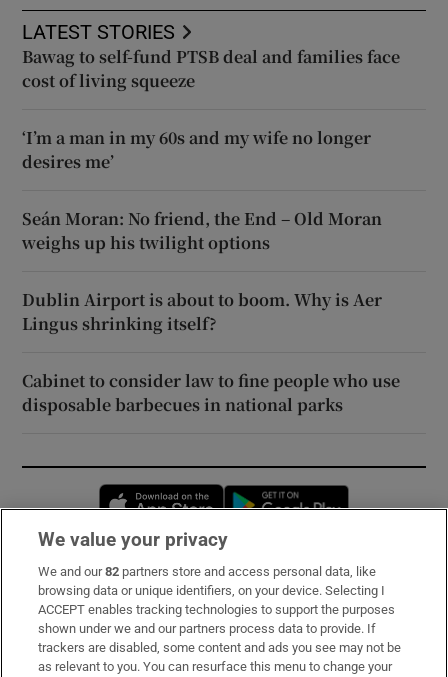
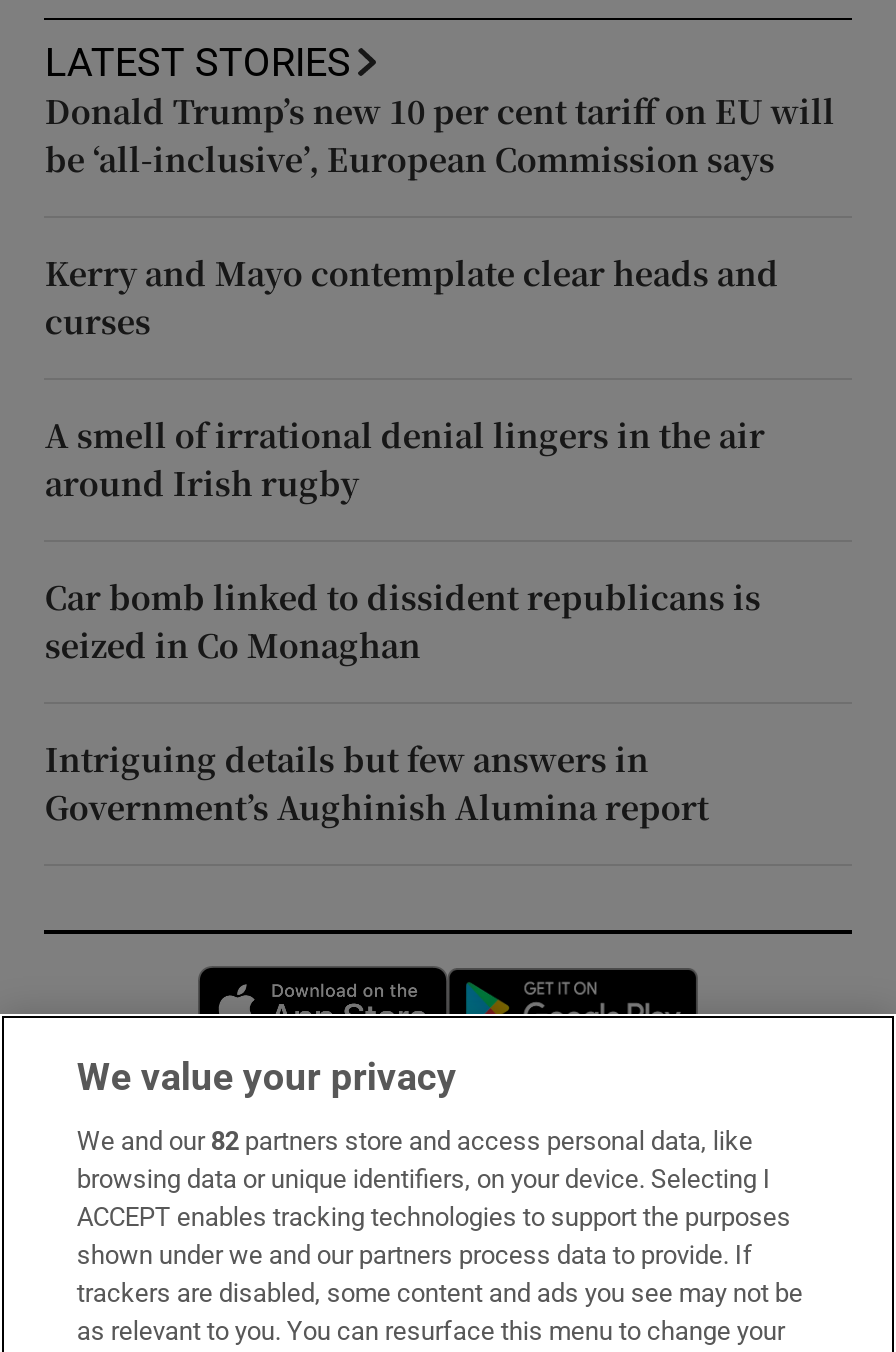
[22,45,400,92] Bawag to self-fund PTSB deal and families face | cost of living squeeze -> [45,88,835,182] Donald Trump’s new 10 per cent tariff on EU will | be ‘all-inclusive’, European Commission says
[22,126,371,173] ‘I’m a man in my 60s and my wife no longer | desires me’ -> [45,250,779,344] Kerry and Mayo contemplate clear heads and | curses
[22,207,382,254] Seán Moran: No friend, the End – Old Moran | weighs up his twilight options -> [45,412,765,506] A smell of irrational denial lingers in the air | around Irish rugby
[22,288,382,335] Dublin Airport is about to boom. Why is Aer | Lingus shrinking itself? -> [45,574,761,668] Car bomb linked to dissident republicans is | seized in Co Monaghan
[22,369,400,416] Cabinet to consider law to fine people who use | disposable barbecues in national parks -> [45,736,709,830] Intriguing details but few answers in | Government’s Aughinish Alumina report

